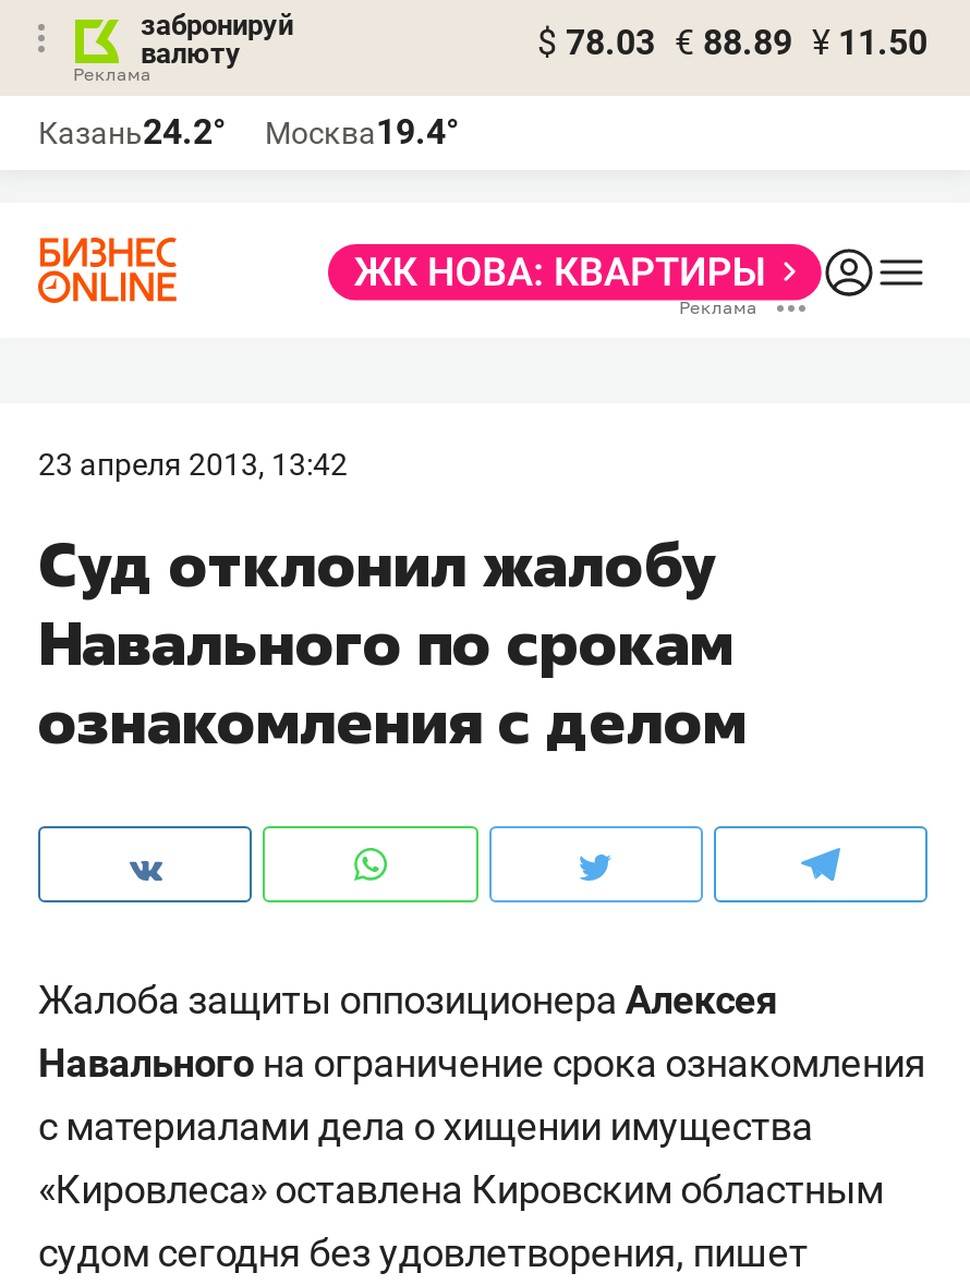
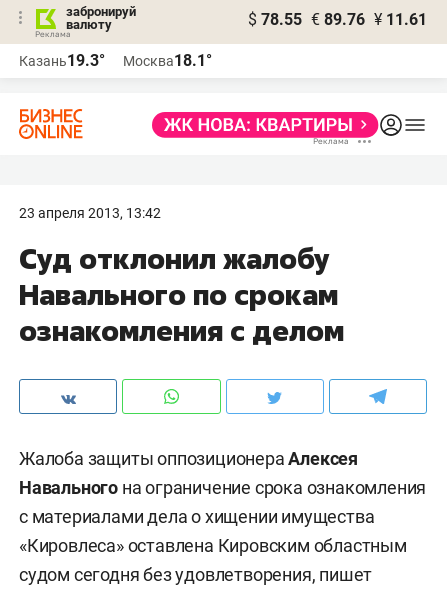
[537,22,927,63] $ 78.03 € 88.89 ¥ 11.50 -> [248,10,427,29] $ 78.55 € 89.76 ¥ 11.61
[38,111,226,153] Казань24.2° -> [19,51,105,70] Казань19.3°
[265,111,459,153] Москва19.4° -> [123,51,212,70] Москва18.1°

